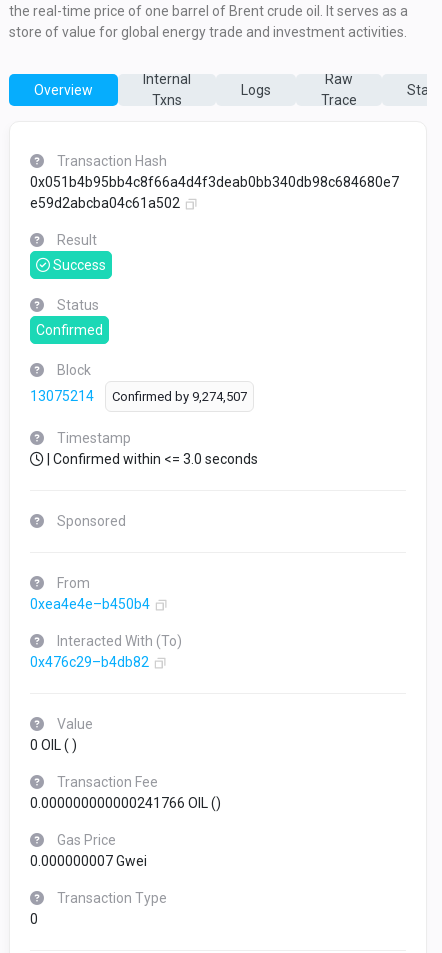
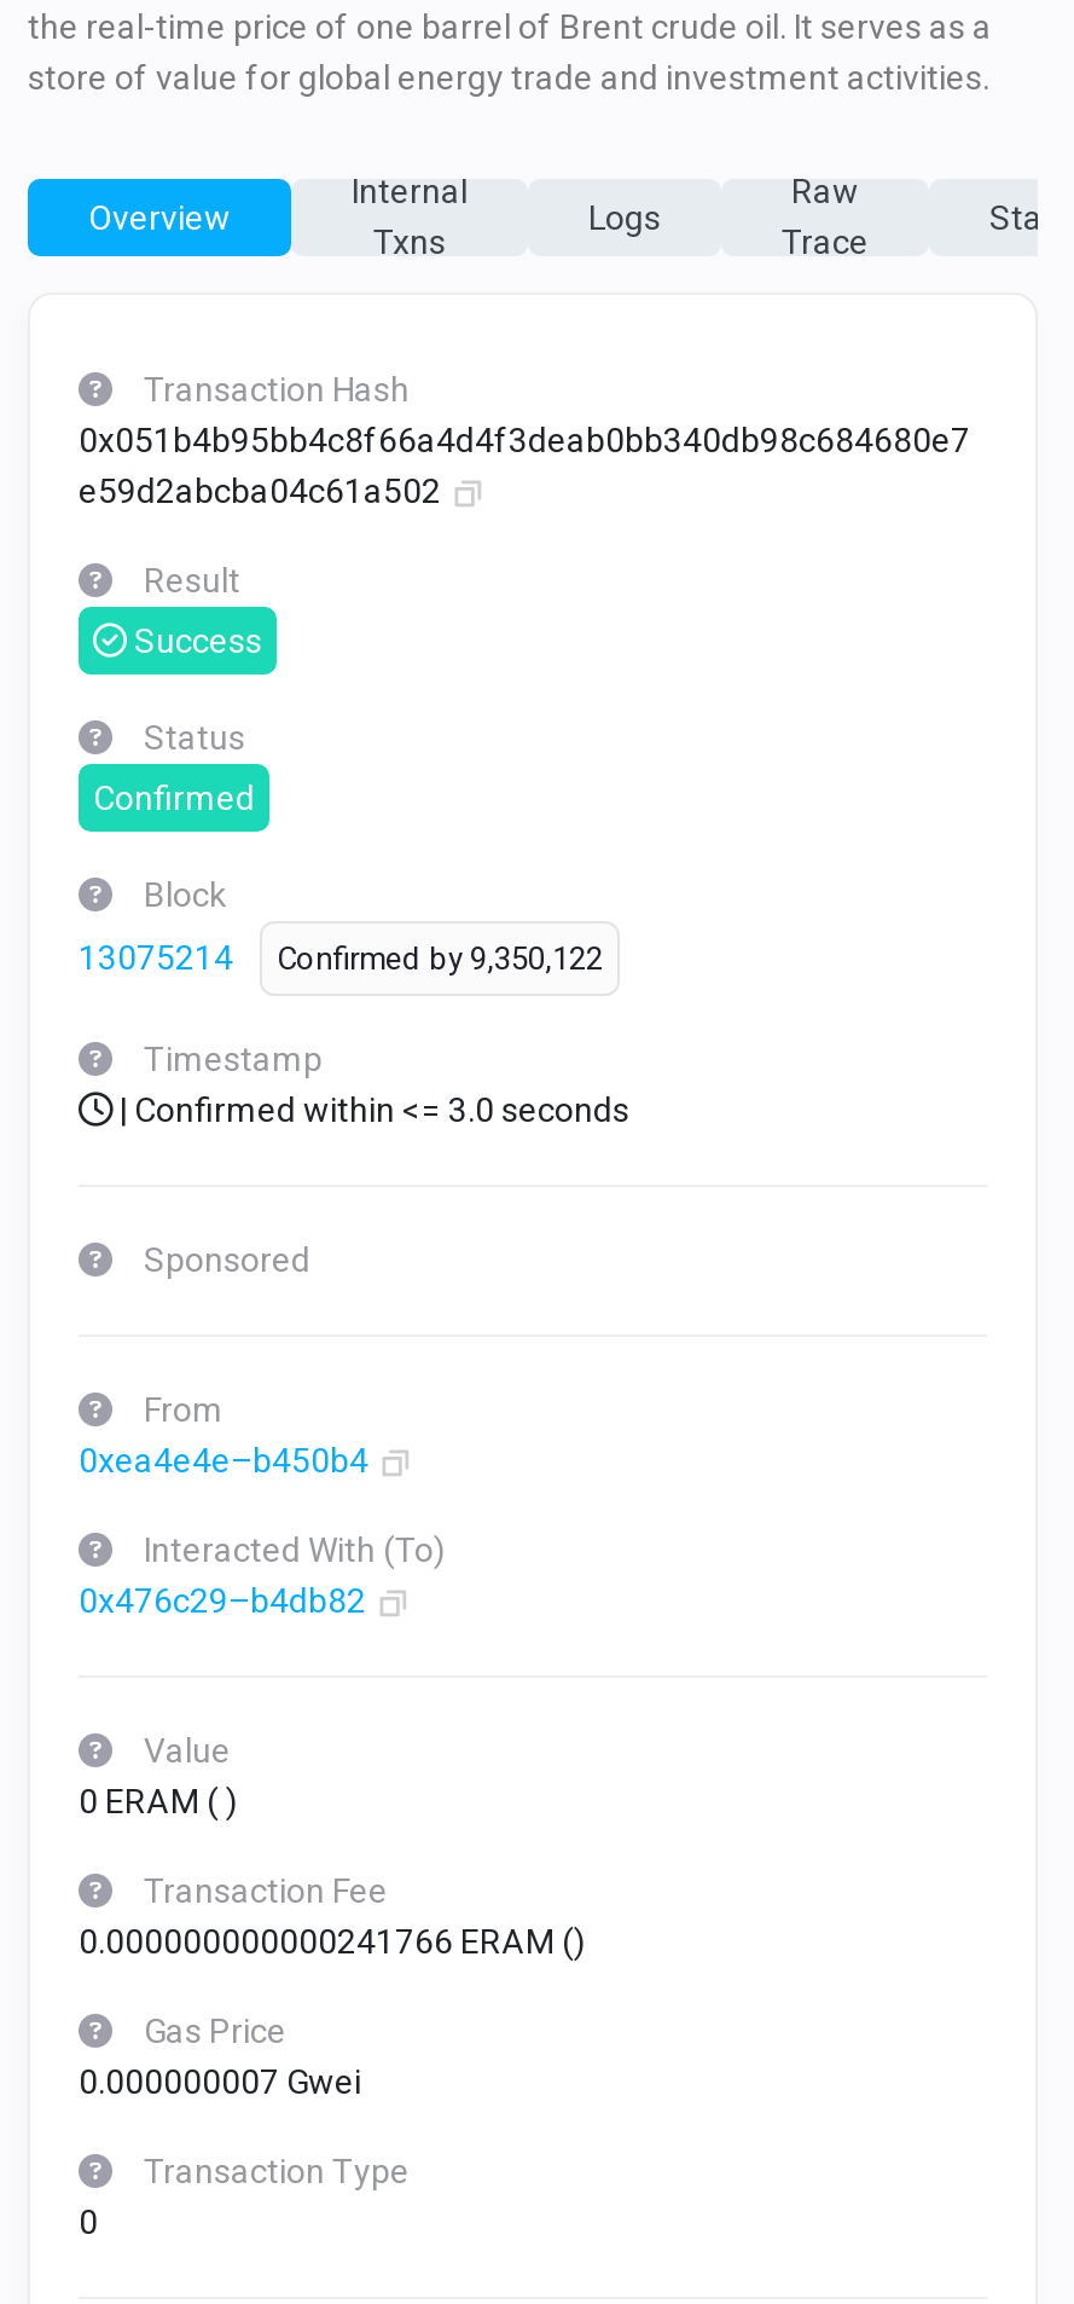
[30,388,247,404] 13075214 Confirmed by 9,274,507 -> [79,938,603,977] 13075214 Confirmed by 9,350,122
[30,737,77,753] 0 OIL ( ) -> [79,1782,238,1820] 0 ERAM ( )
[30,795,221,811] 0.000000000000241766 OIL () -> [79,1922,586,1961] 0.000000000000241766 ERAM ()

